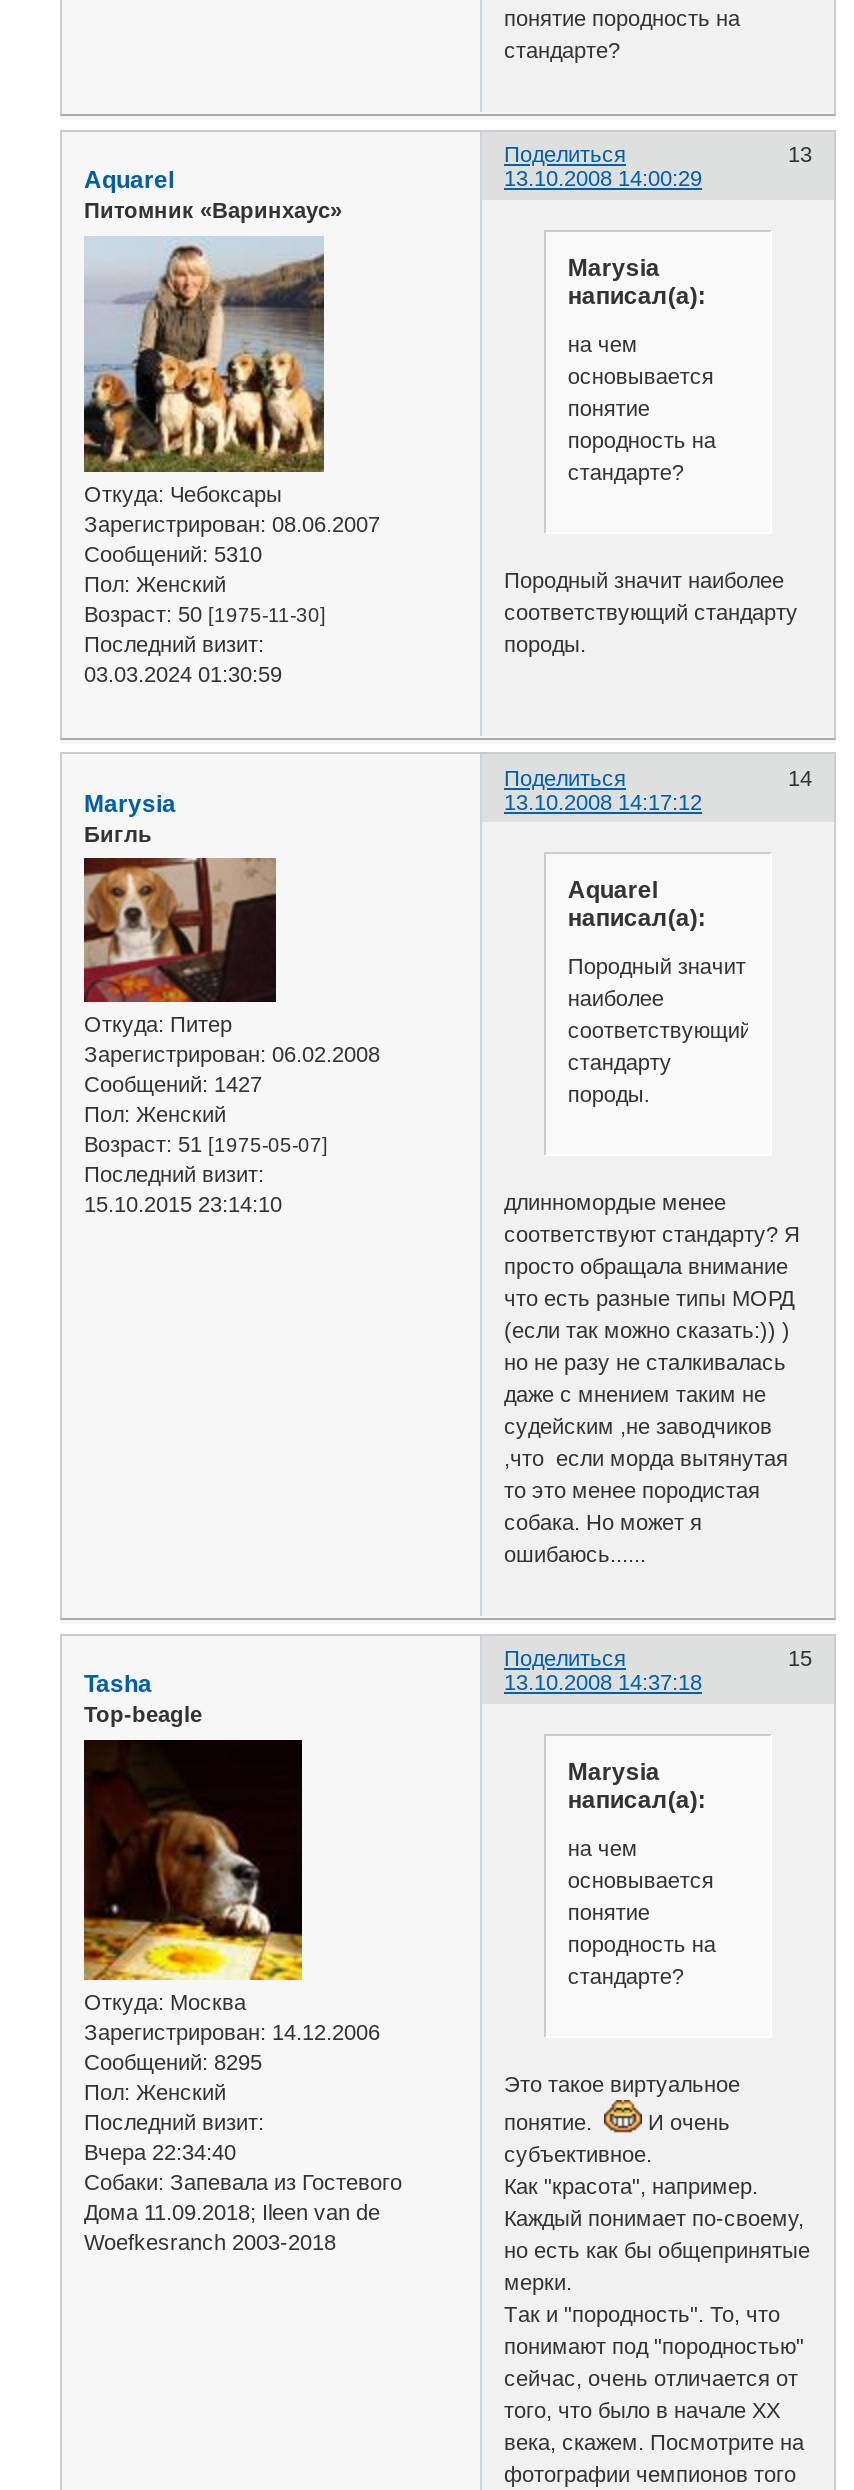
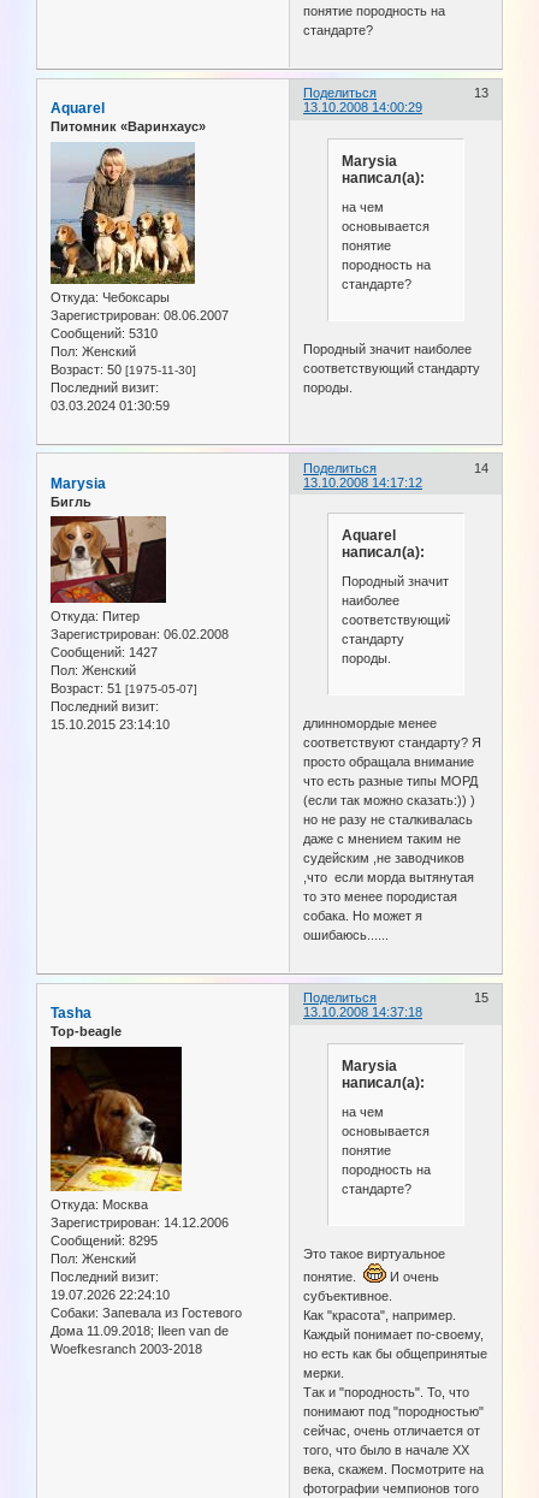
[84,2139,236,2163] Вчера 22:34:40 -> [51,1287,170,1301] 19.07.2026 22:24:10

